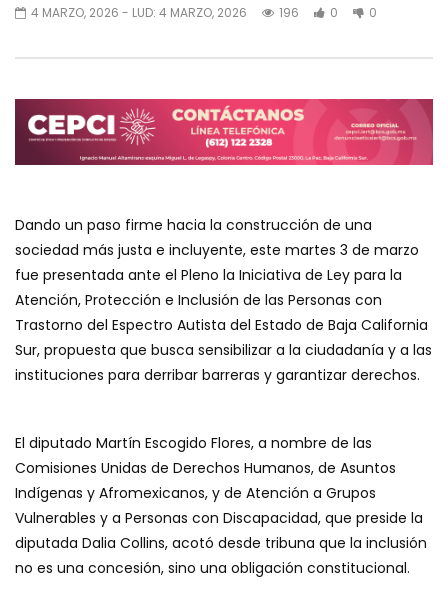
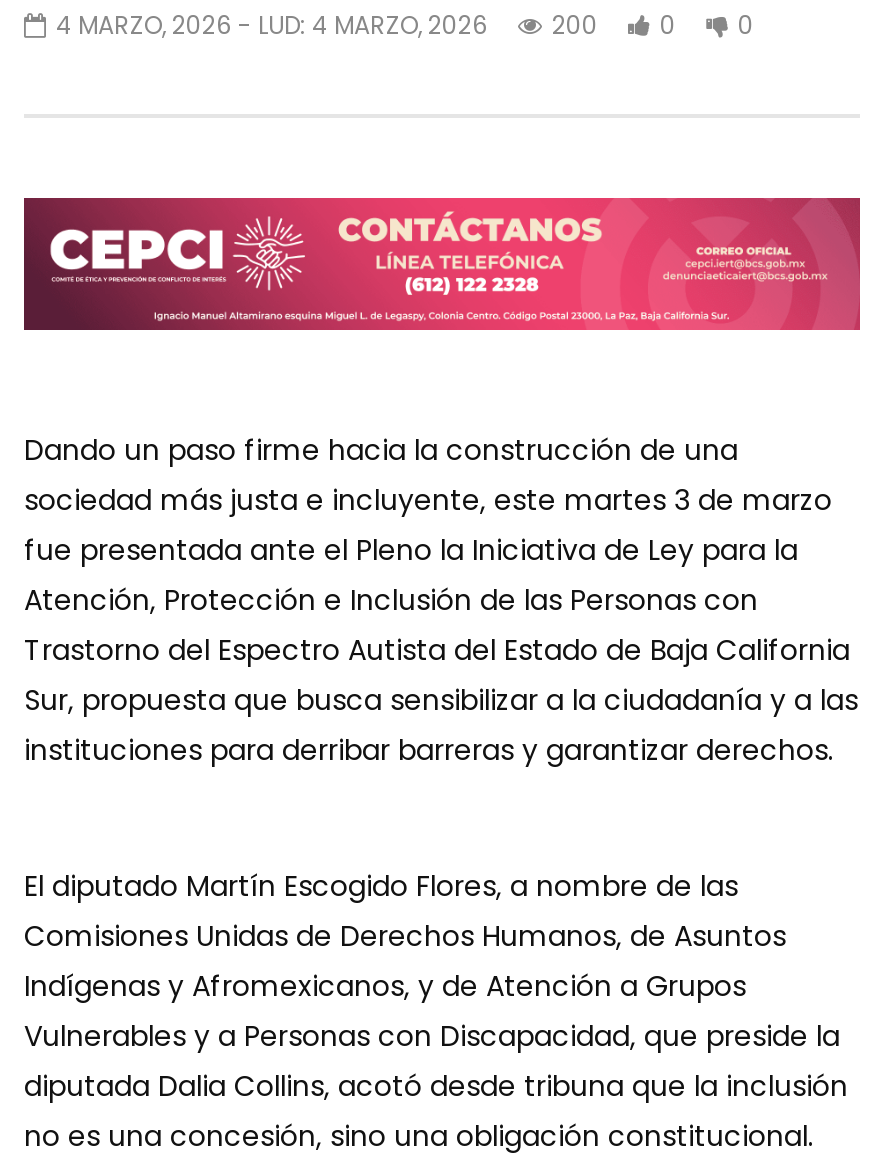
[31,4,377,21] 4 MARZO, 2026 - LUD: 4 MARZO, 2026 196 0 0 -> [56,8,754,42] 4 MARZO, 2026 - LUD: 4 MARZO, 2026 200 0 0

